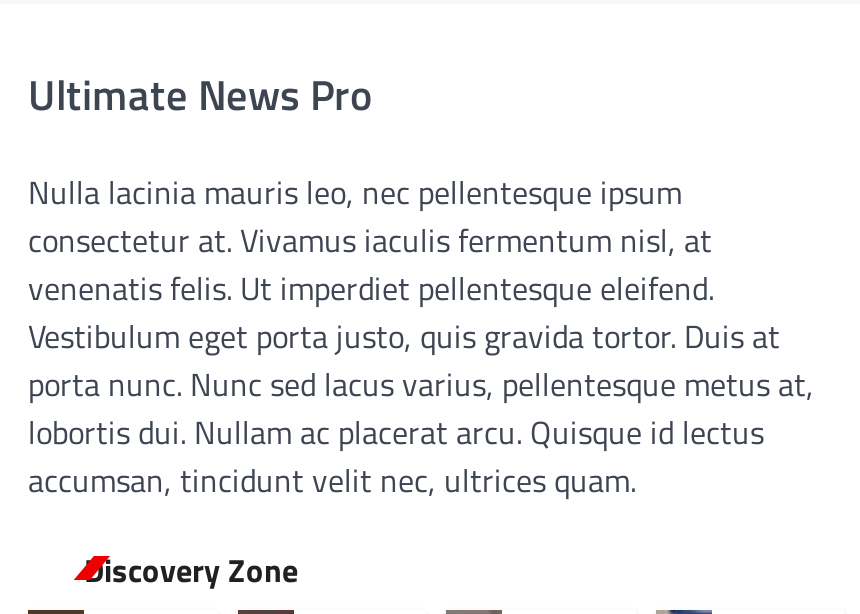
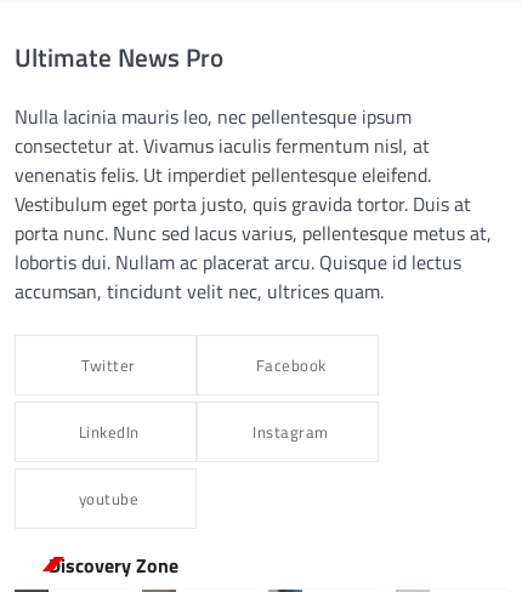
none -> [78,353,329,511] Twitter | Facebook | LinkedIn | Instagram | youtube

